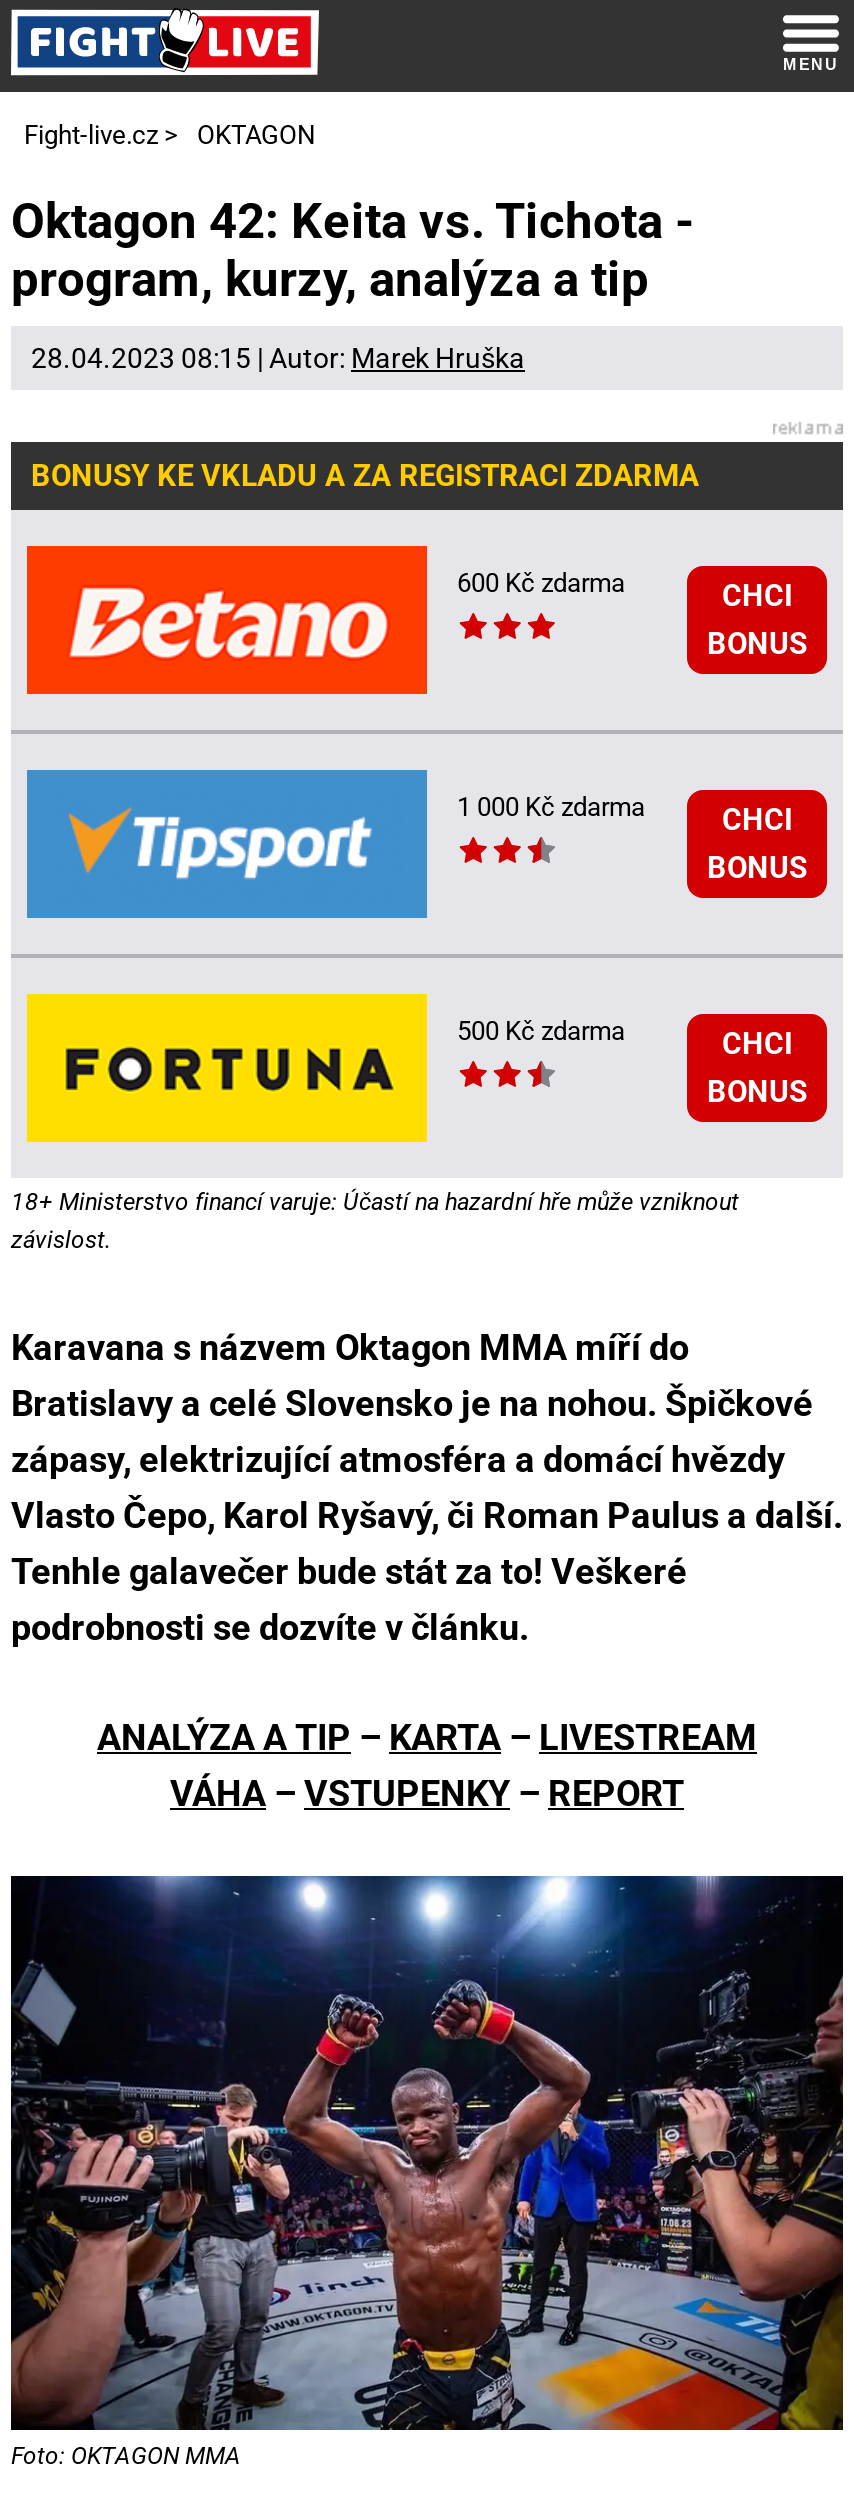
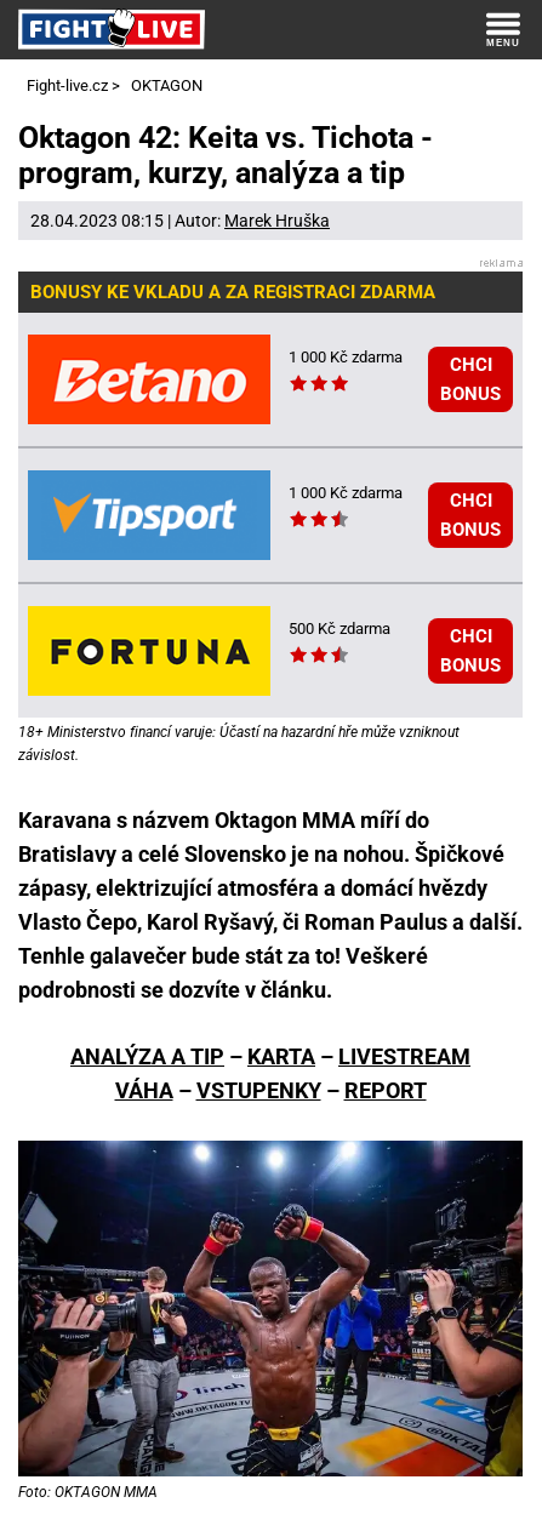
[457,568,625,598] 600 Kč zdarma -> [289,348,403,366] 1 000 Kč zdarma

